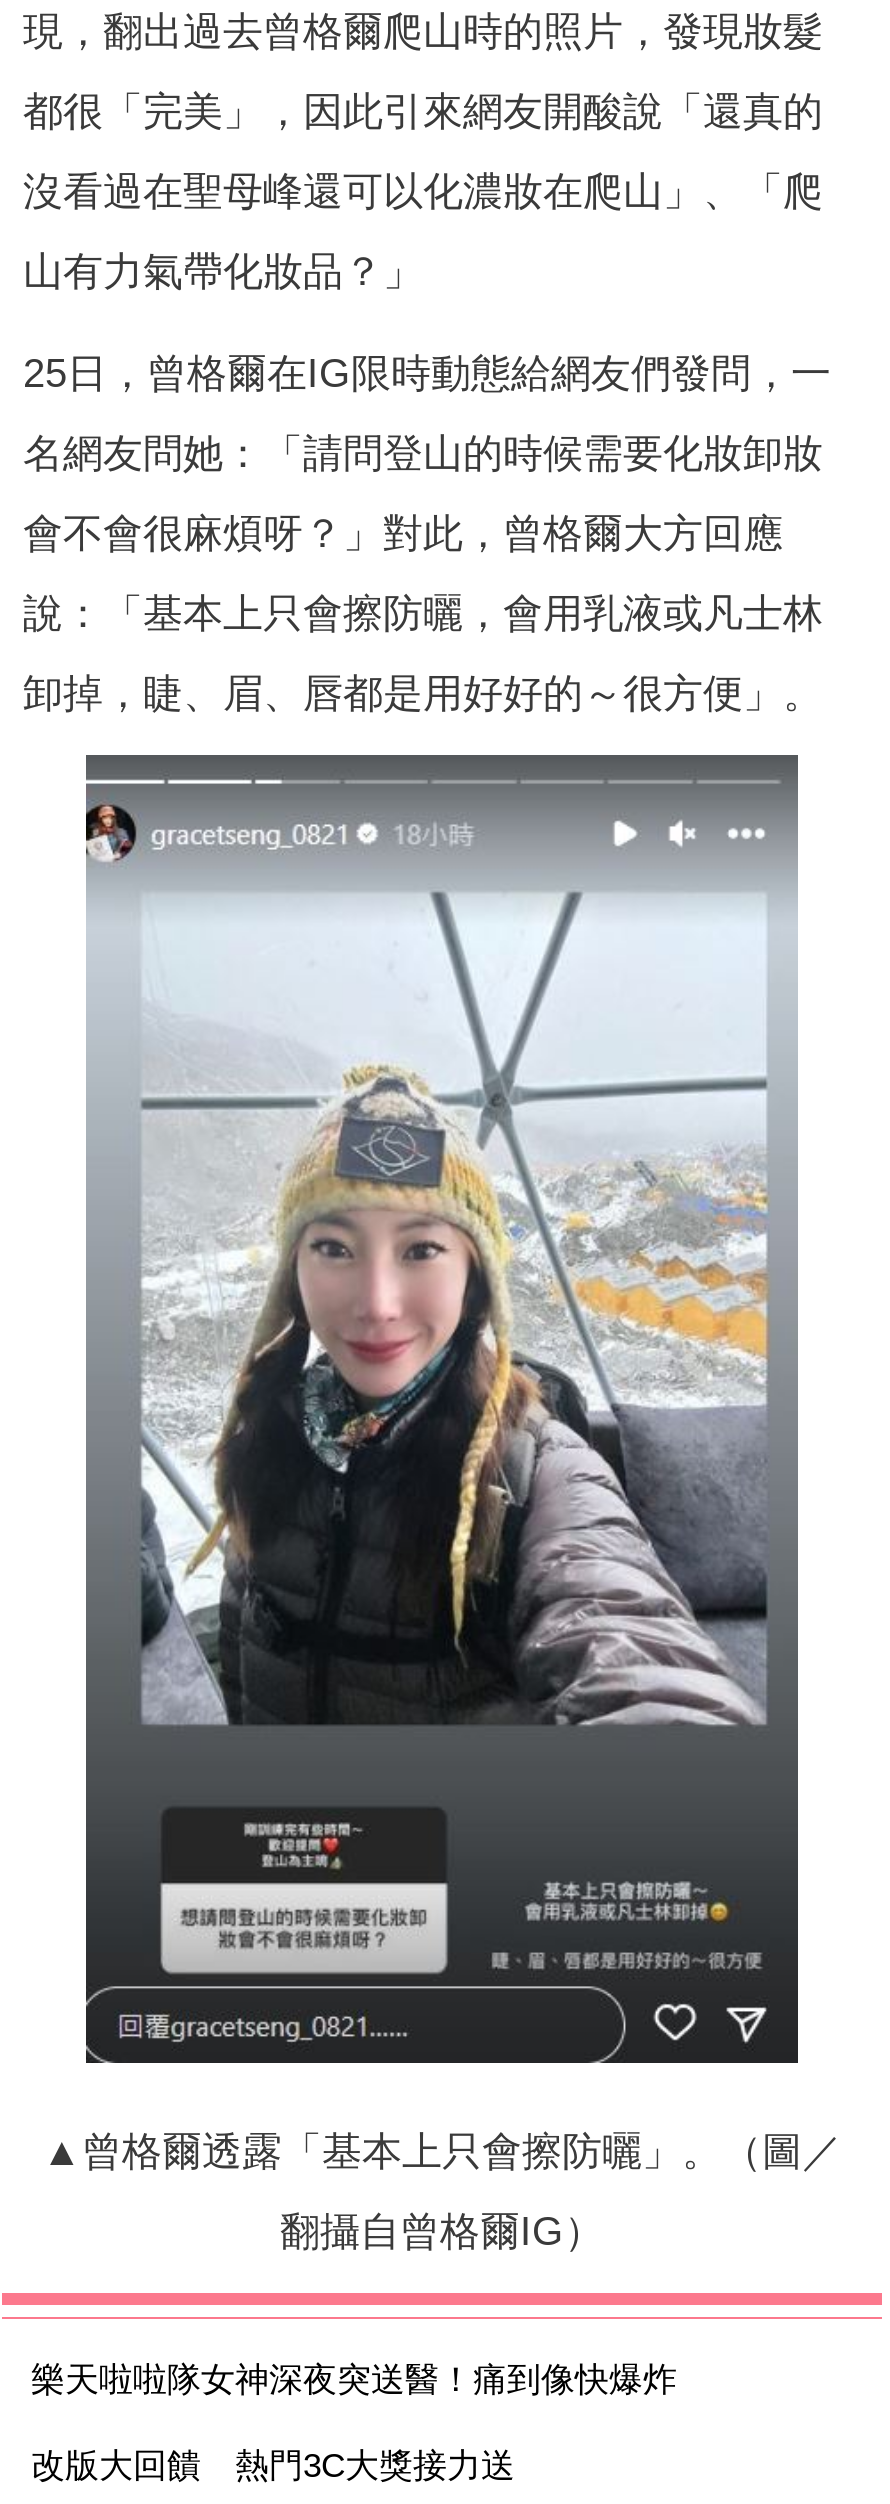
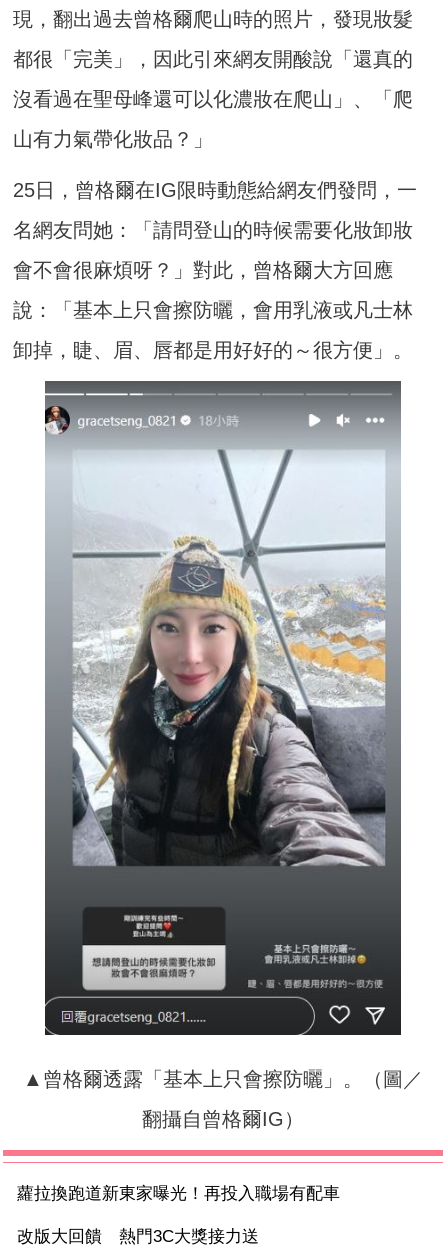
[31,2361,677,2399] 樂天啦啦隊女神深夜突送醫！痛到像快爆炸 -> [17,1184,340,1203] 蘿拉換跑道新東家曝光！再投入職場有配車

